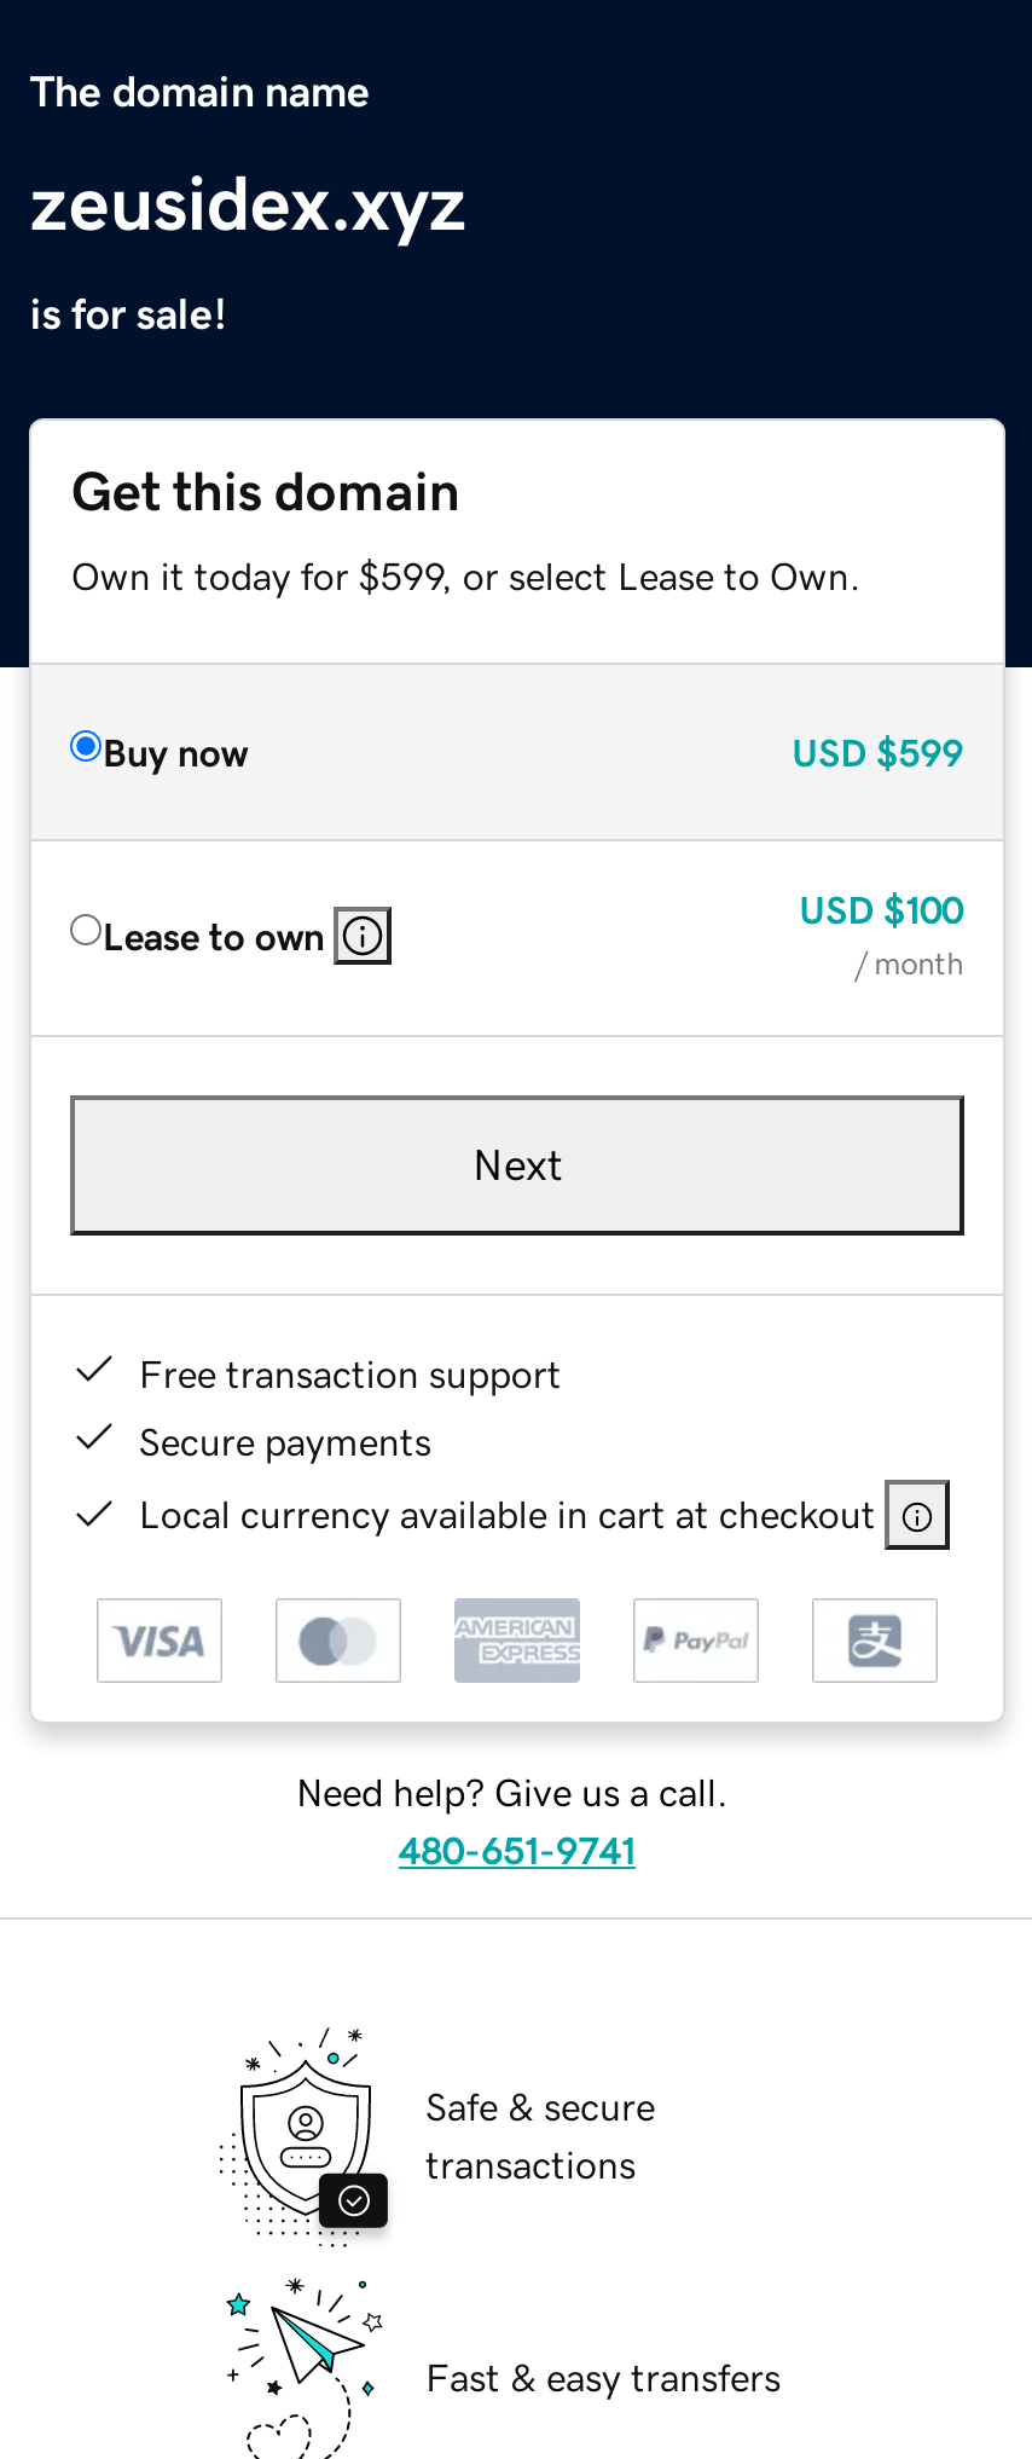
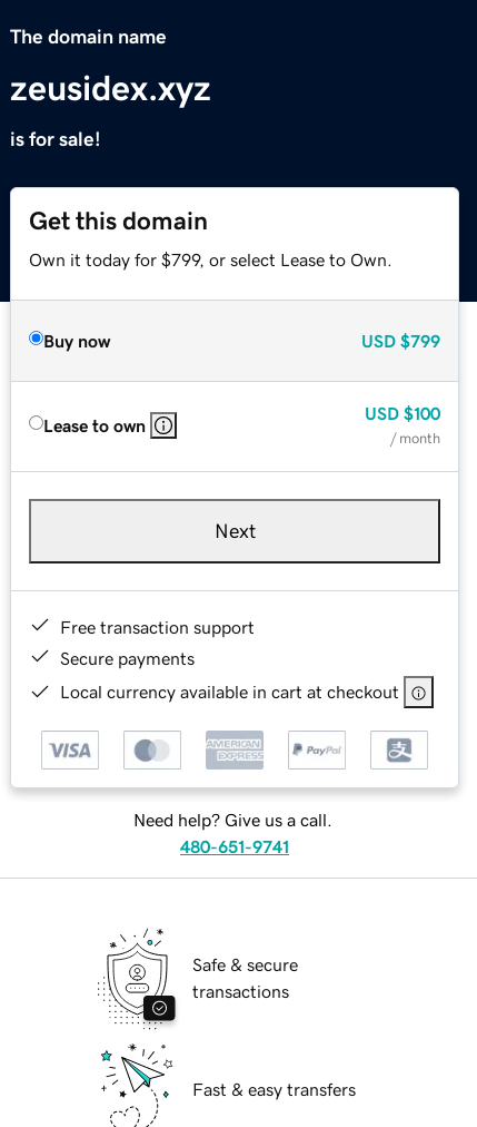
[71,555,861,594] Own it today for $599, or select Lease to Own. -> [29,250,393,268] Own it today for $799, or select Lease to Own.
[792,732,963,770] USD $599 -> [361,331,440,349] USD $799

